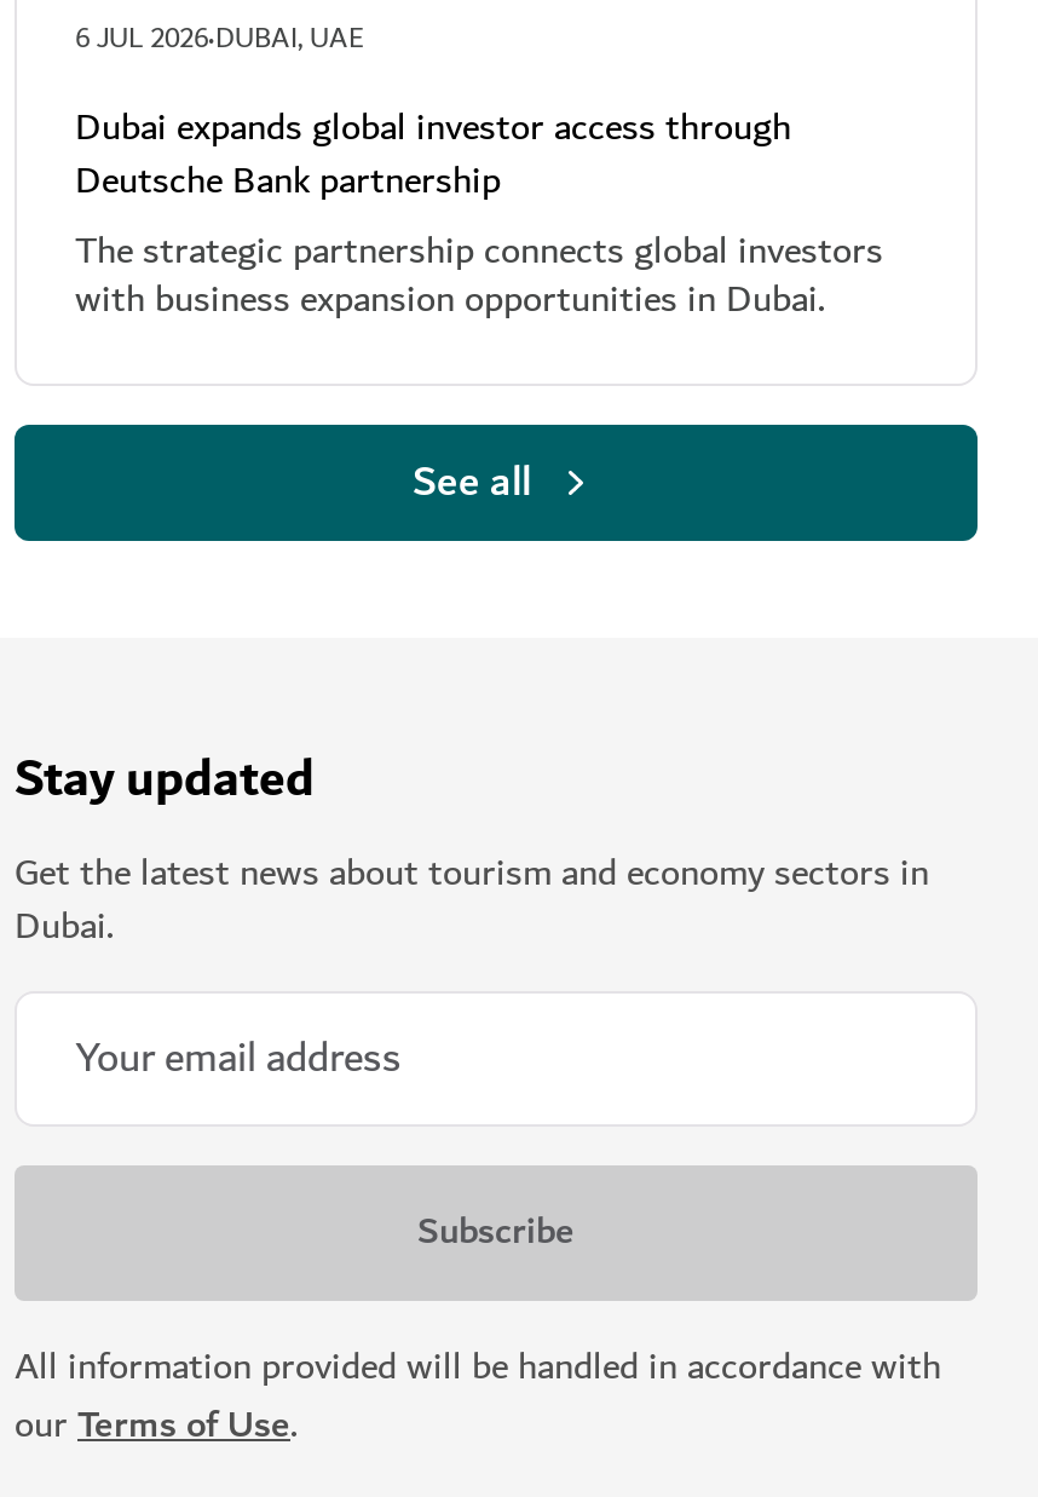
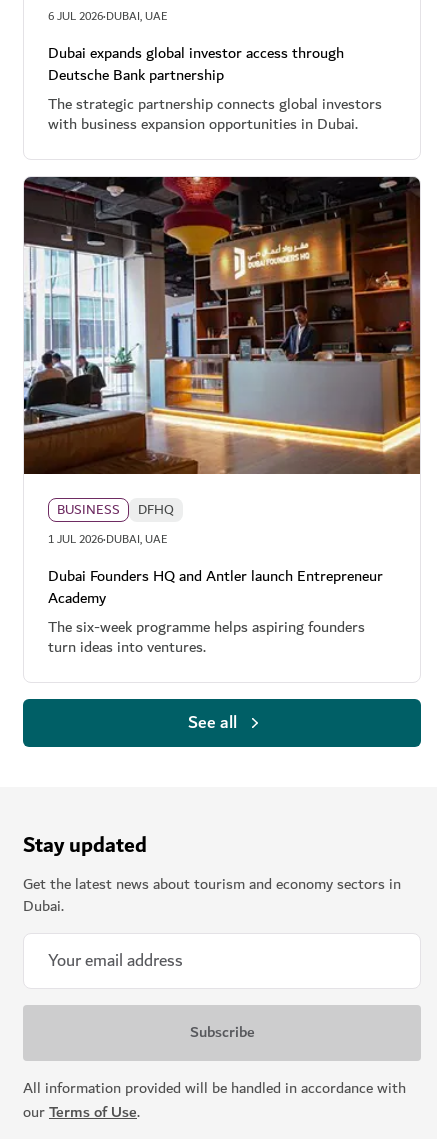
none -> [23,176,421,661] [image] | BUSINESS | DFHQ | 1 JUL 2026·DUBAI, UAE | Dubai Founders HQ and Antler launch Entrepreneur | Academy | The six-week programme helps aspiring founders | turn ideas into ventures.

